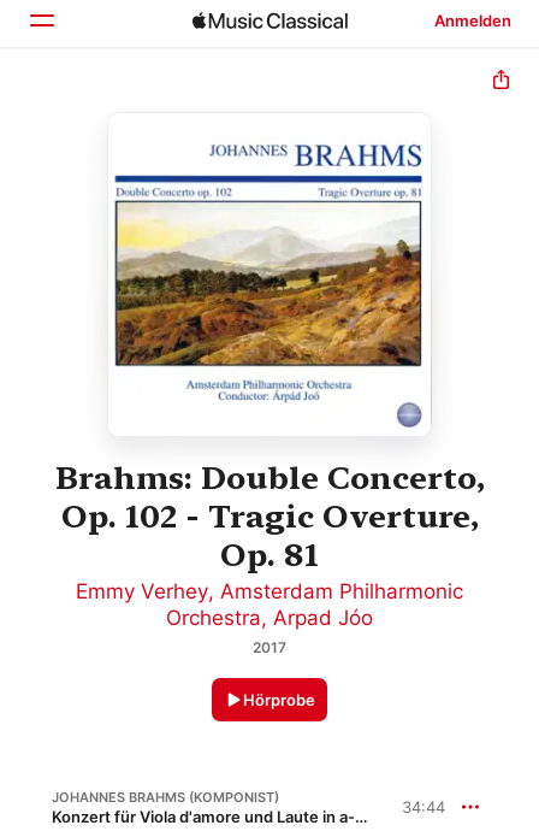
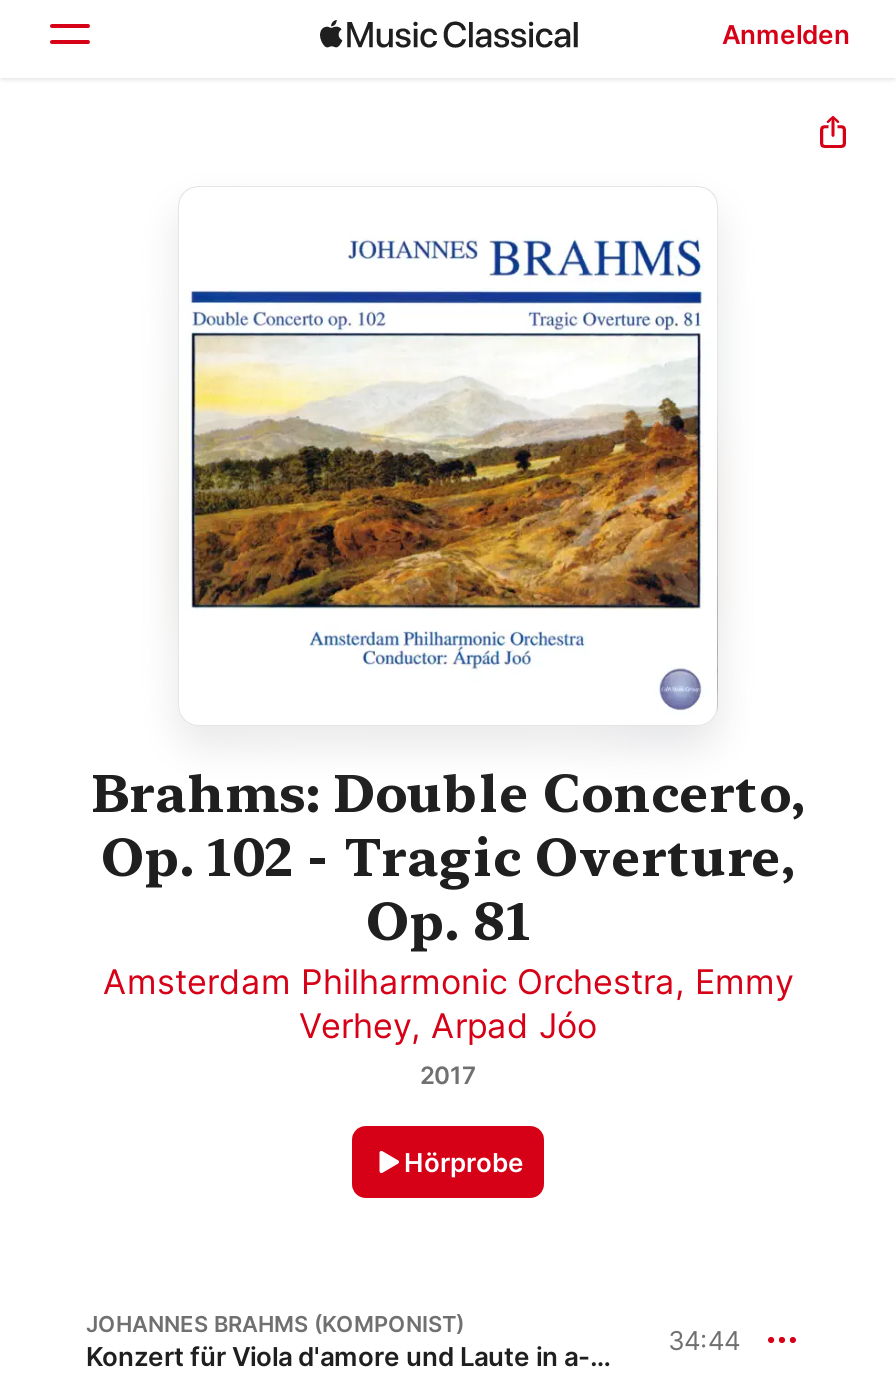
[76,580,463,630] Emmy Verhey, Amsterdam Philharmonic | Orchestra, Arpad Jóo -> [103,963,793,1047] Amsterdam Philharmonic Orchestra, Emmy | Verhey, Arpad Jóo

